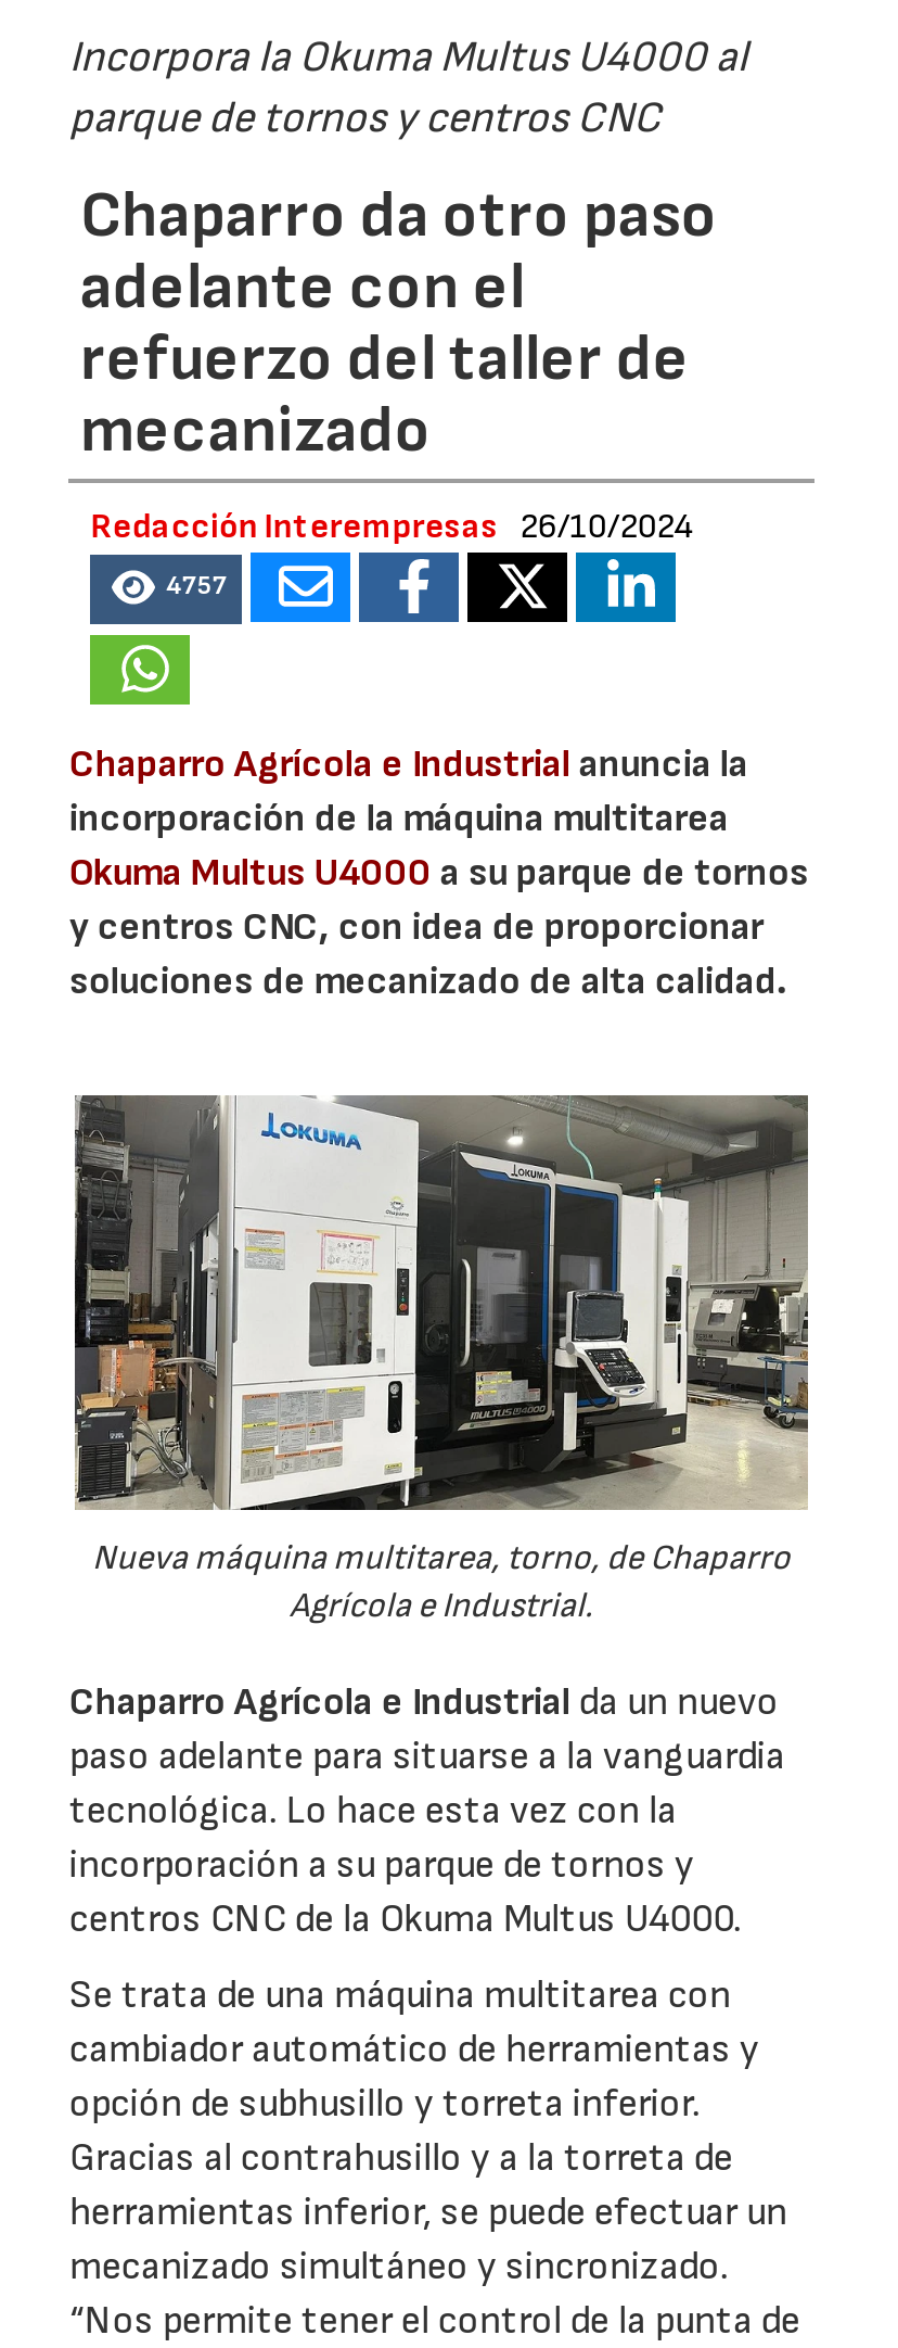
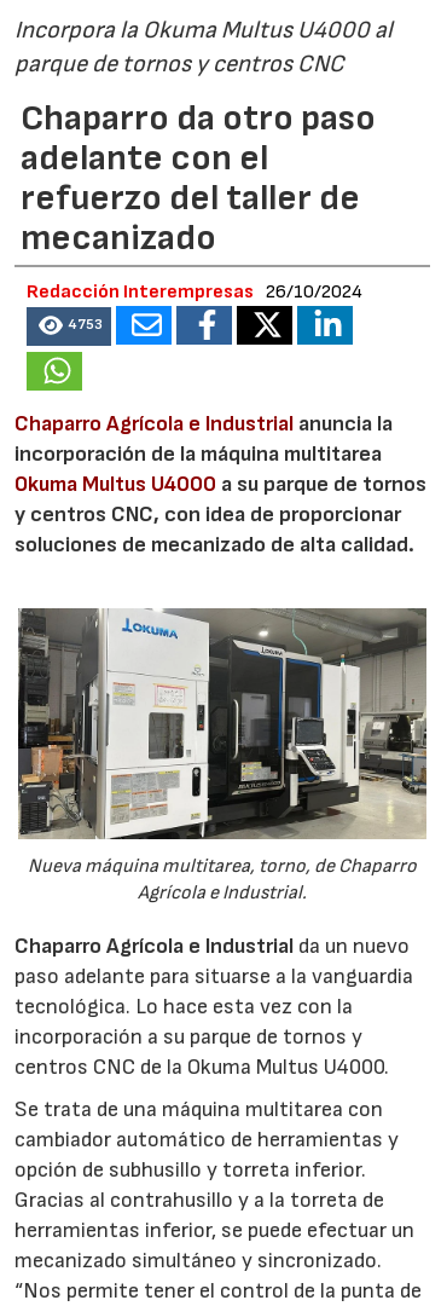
[167,570,228,602] 4757 -> [69,316,103,334] 4753

